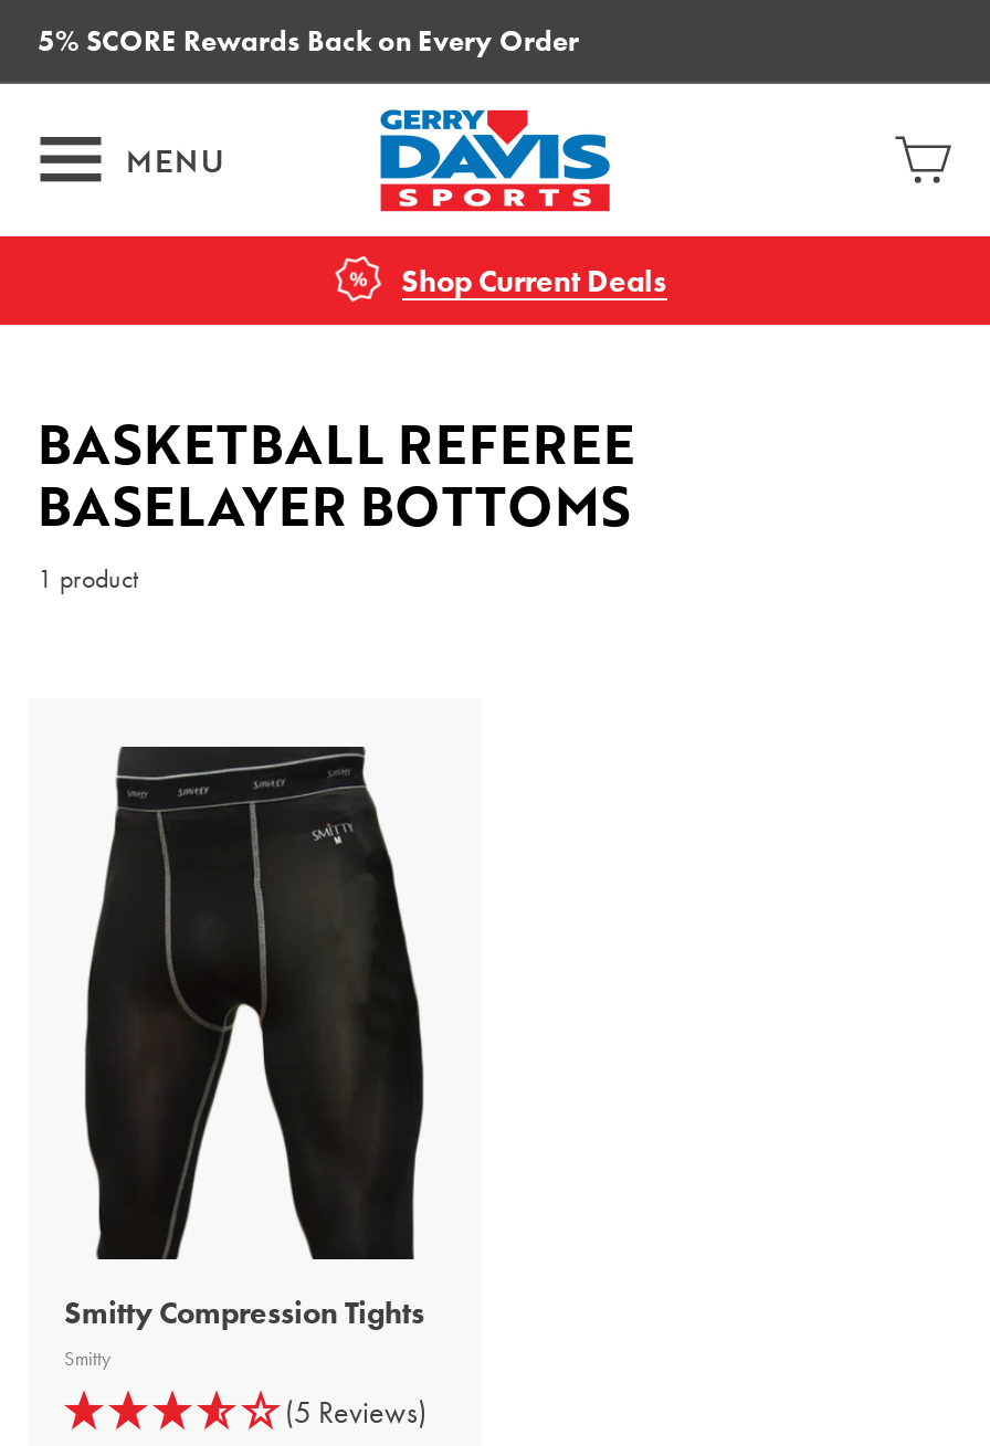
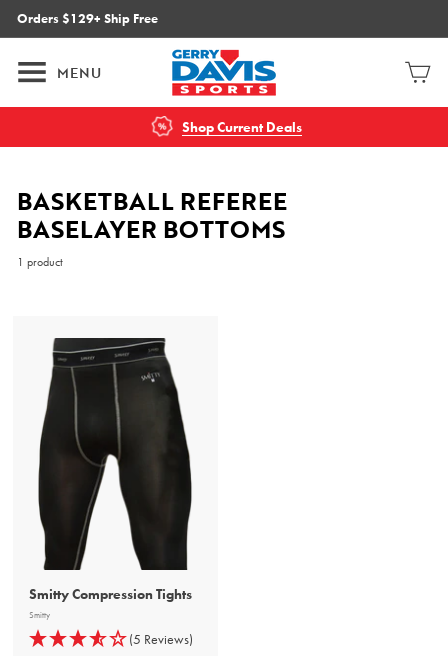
[38,22,579,60] 5% SCORE Rewards Back on Every Order -> [17,10,158,27] Orders $129+ Ship Free

